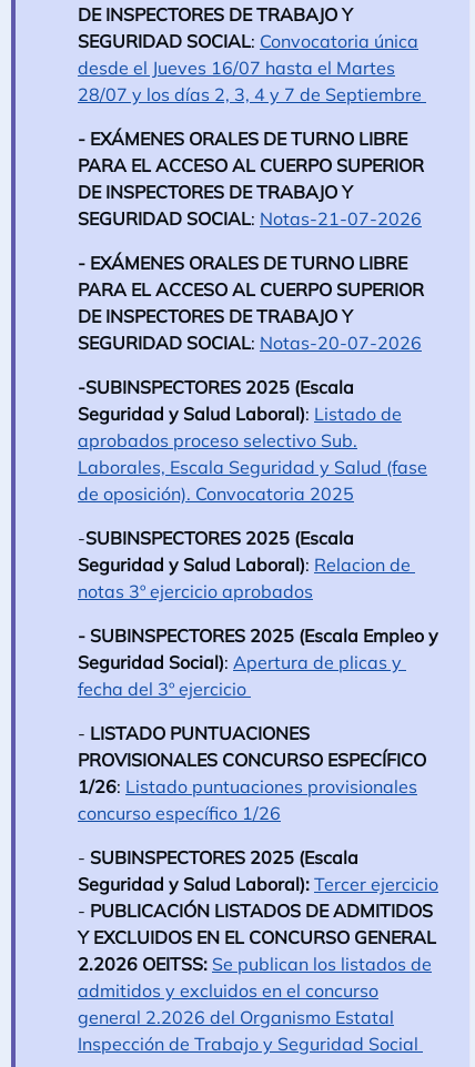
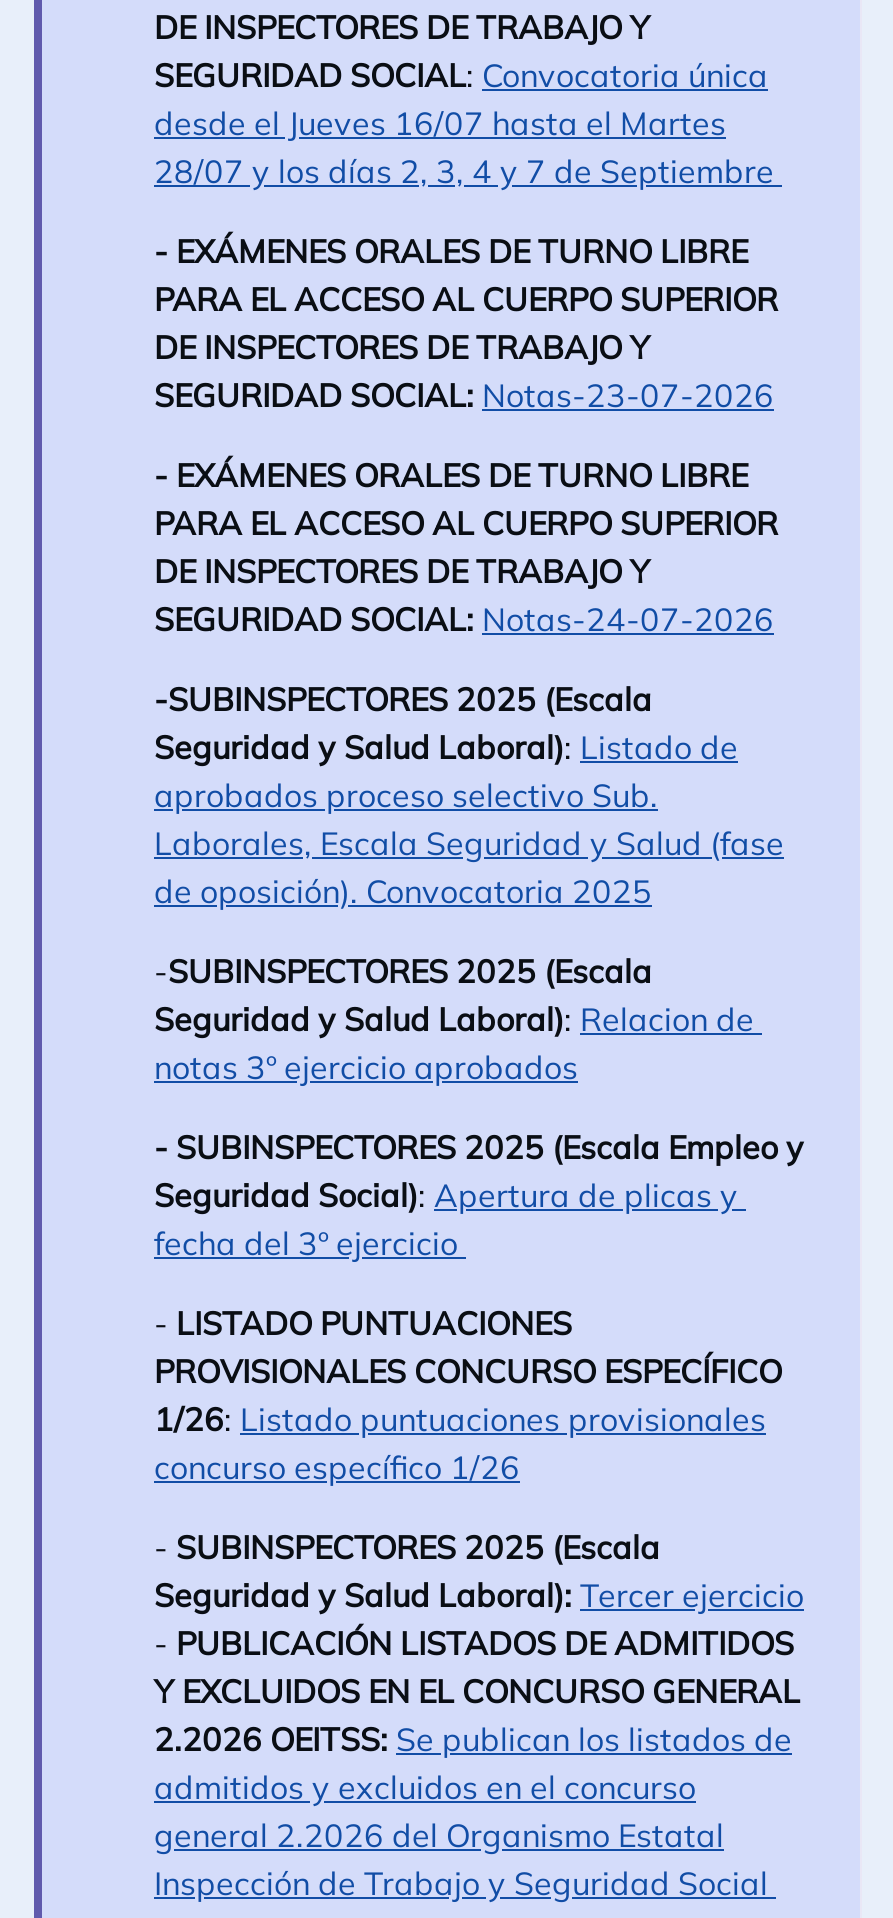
[78,208,422,230] SEGURIDAD SOCIAL: Notas-21-07-2026 -> [154,375,774,415] SEGURIDAD SOCIAL: Notas-23-07-2026
[78,332,422,354] SEGURIDAD SOCIAL: Notas-20-07-2026 -> [154,599,774,639] SEGURIDAD SOCIAL: Notas-24-07-2026

